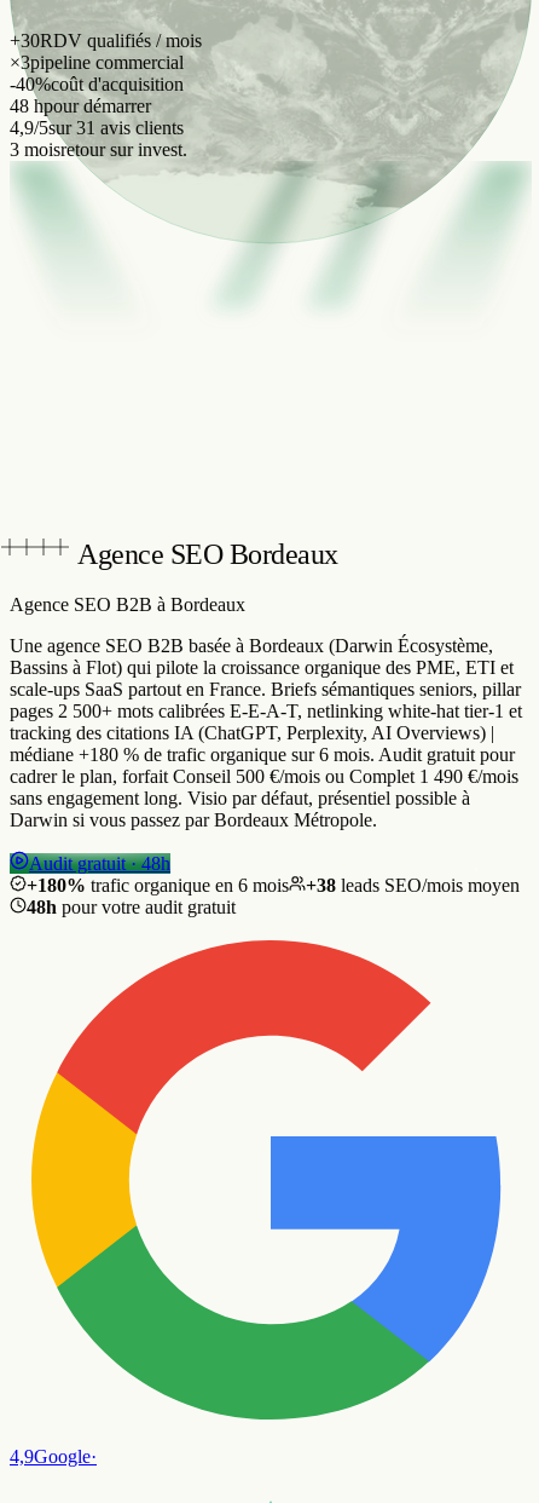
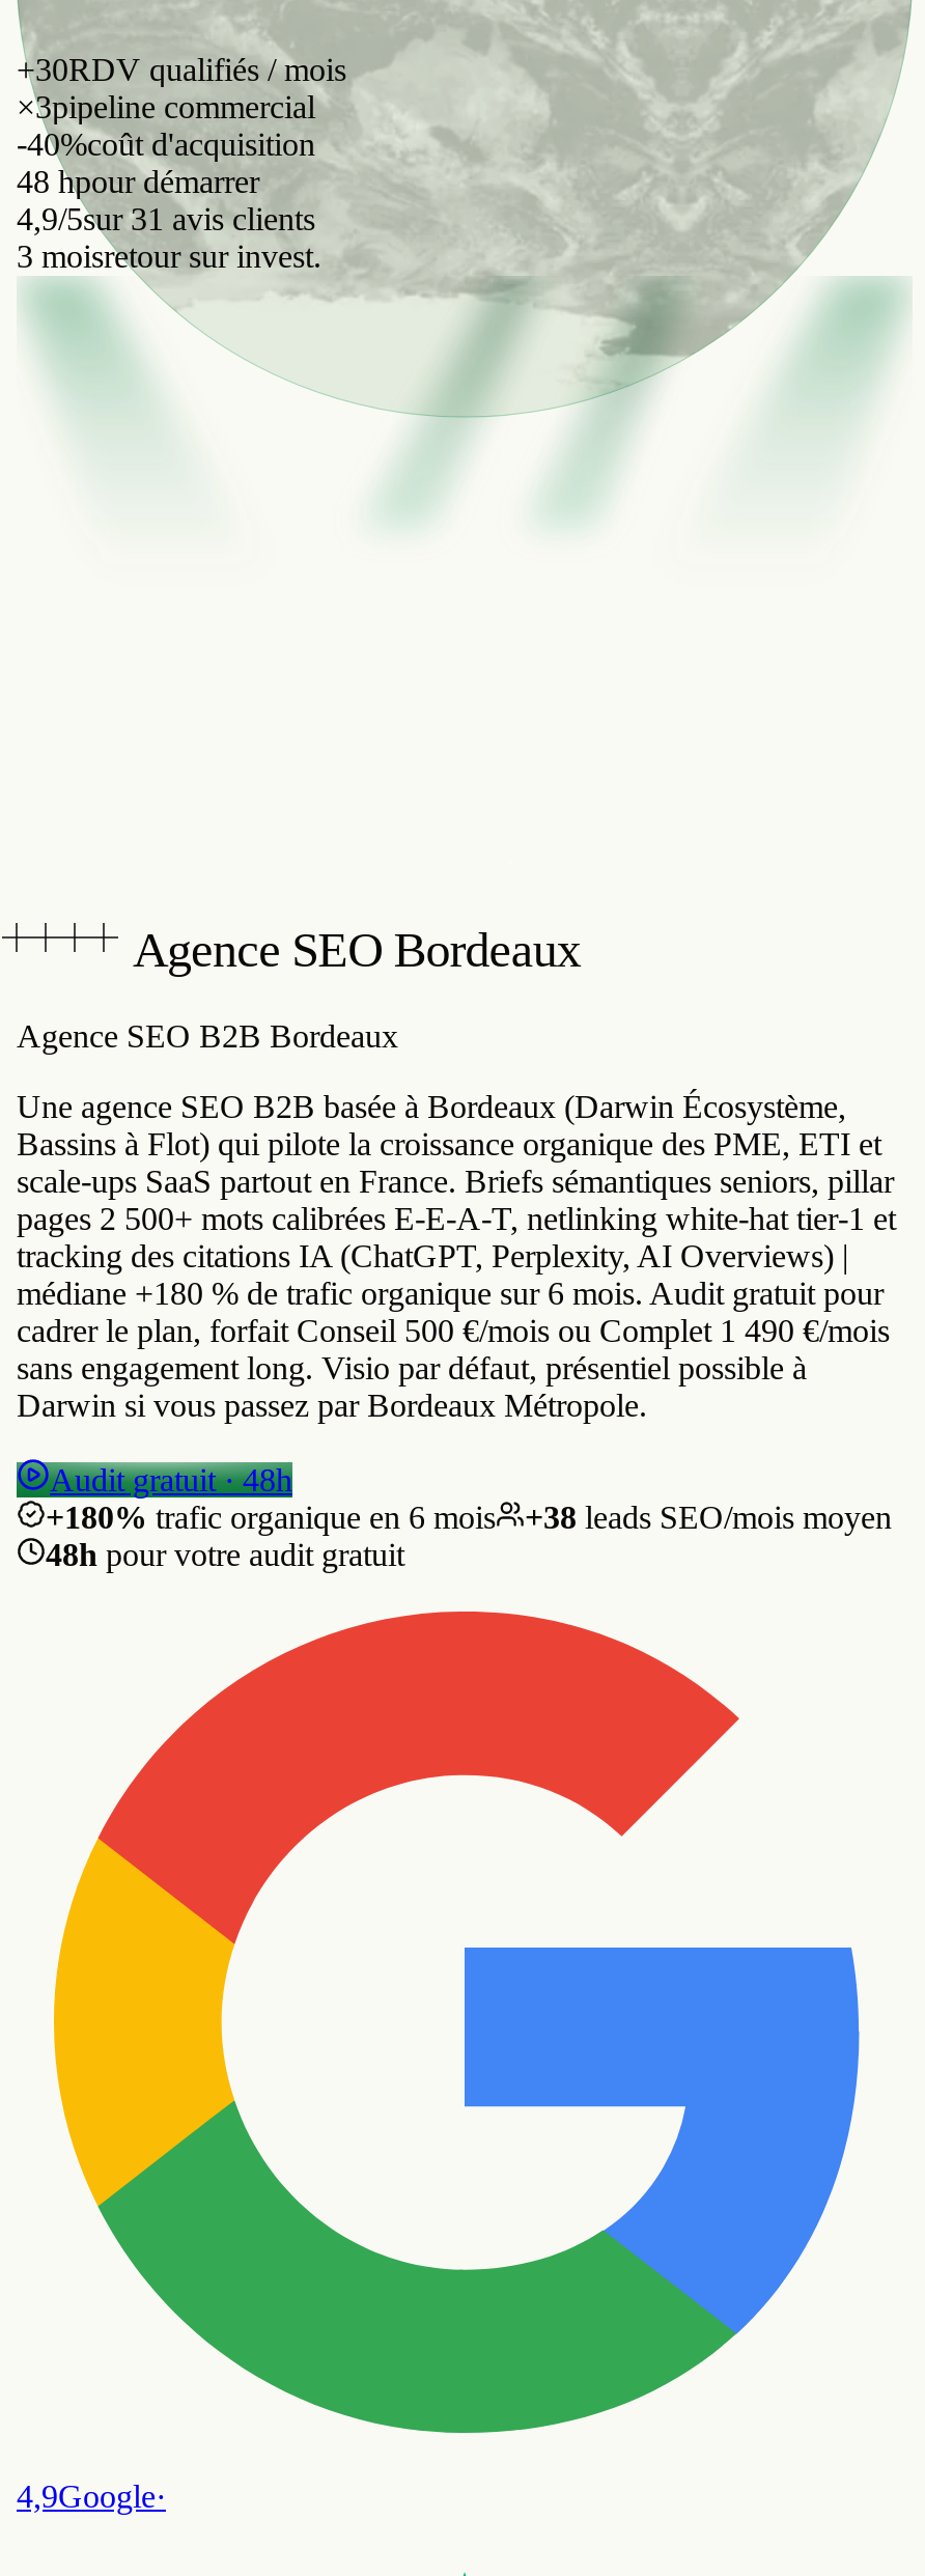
[10,594,245,615] Agence SEO B2B à Bordeaux -> [17,1018,398,1053] Agence SEO B2B Bordeaux

